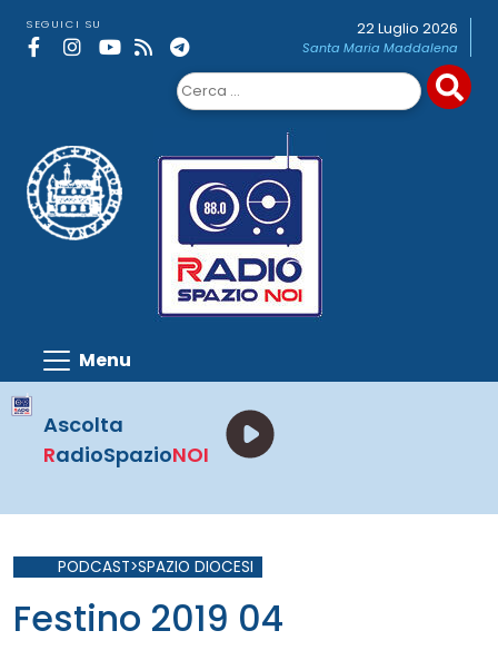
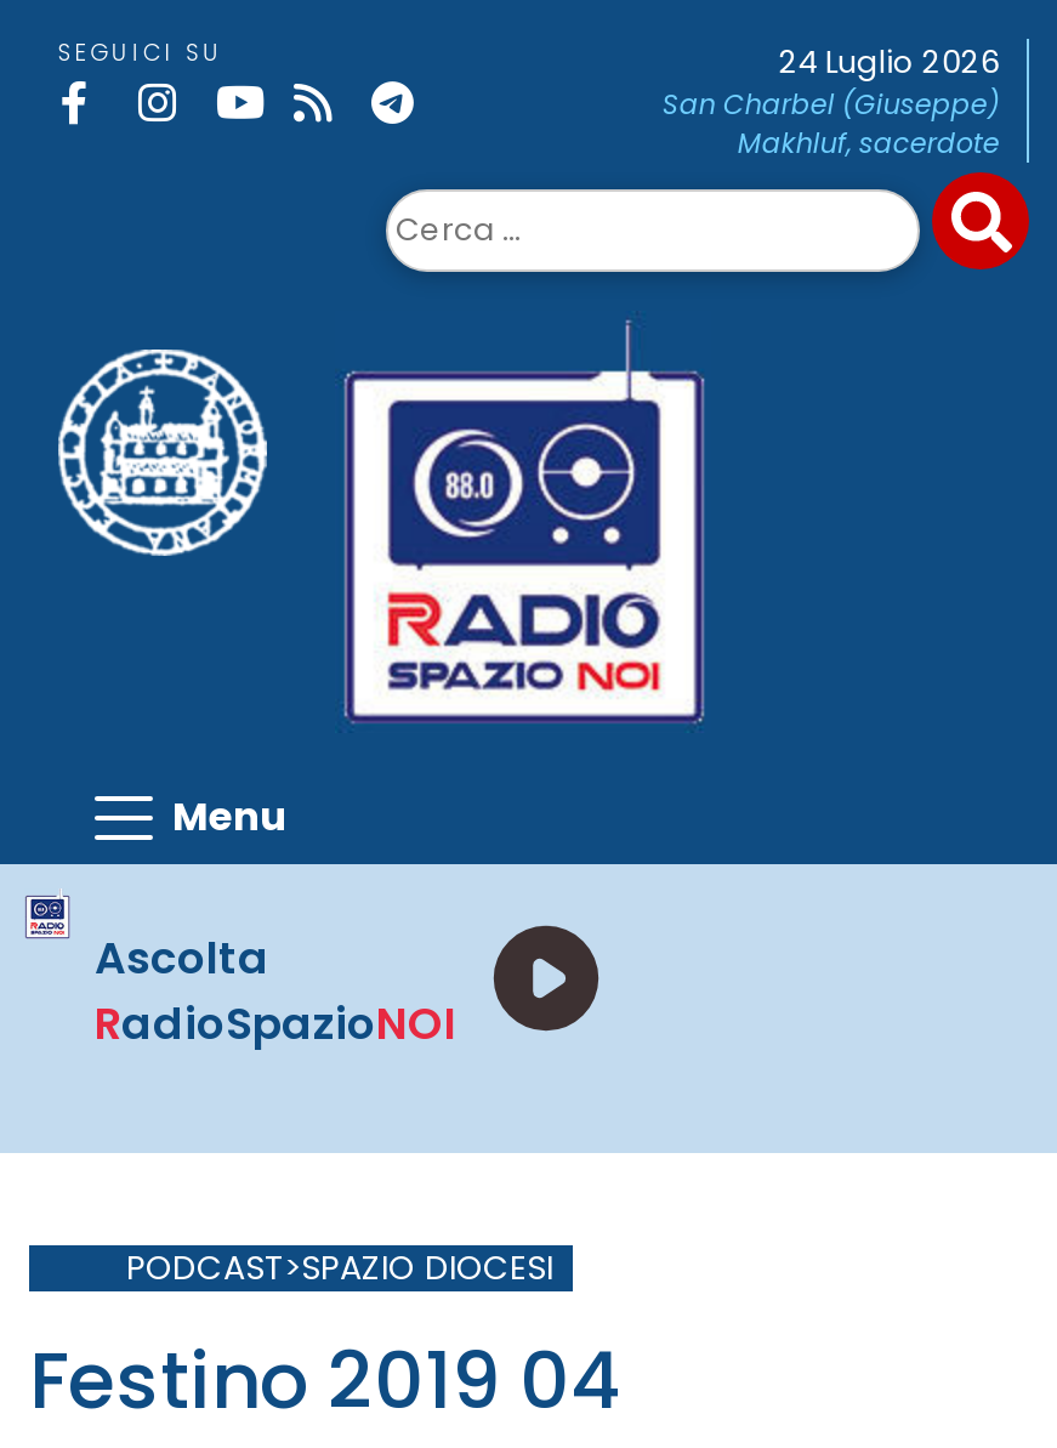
[302,19,458,57] 22 Luglio 2026 | Santa Maria Maddalena -> [662,41,999,163] 24 Luglio 2026 | San Charbel (Giuseppe) | Makhluf, sacerdote

